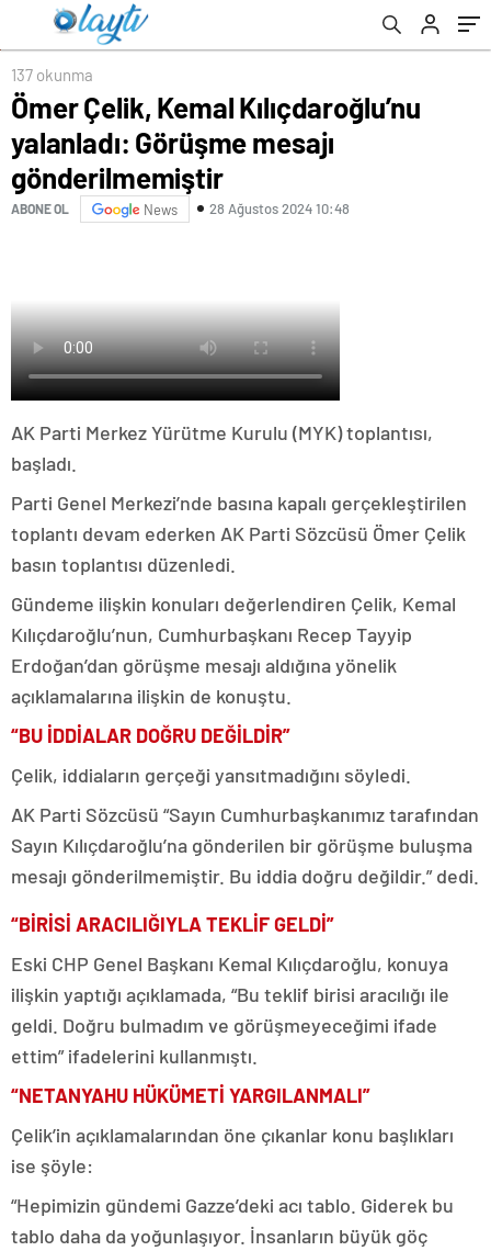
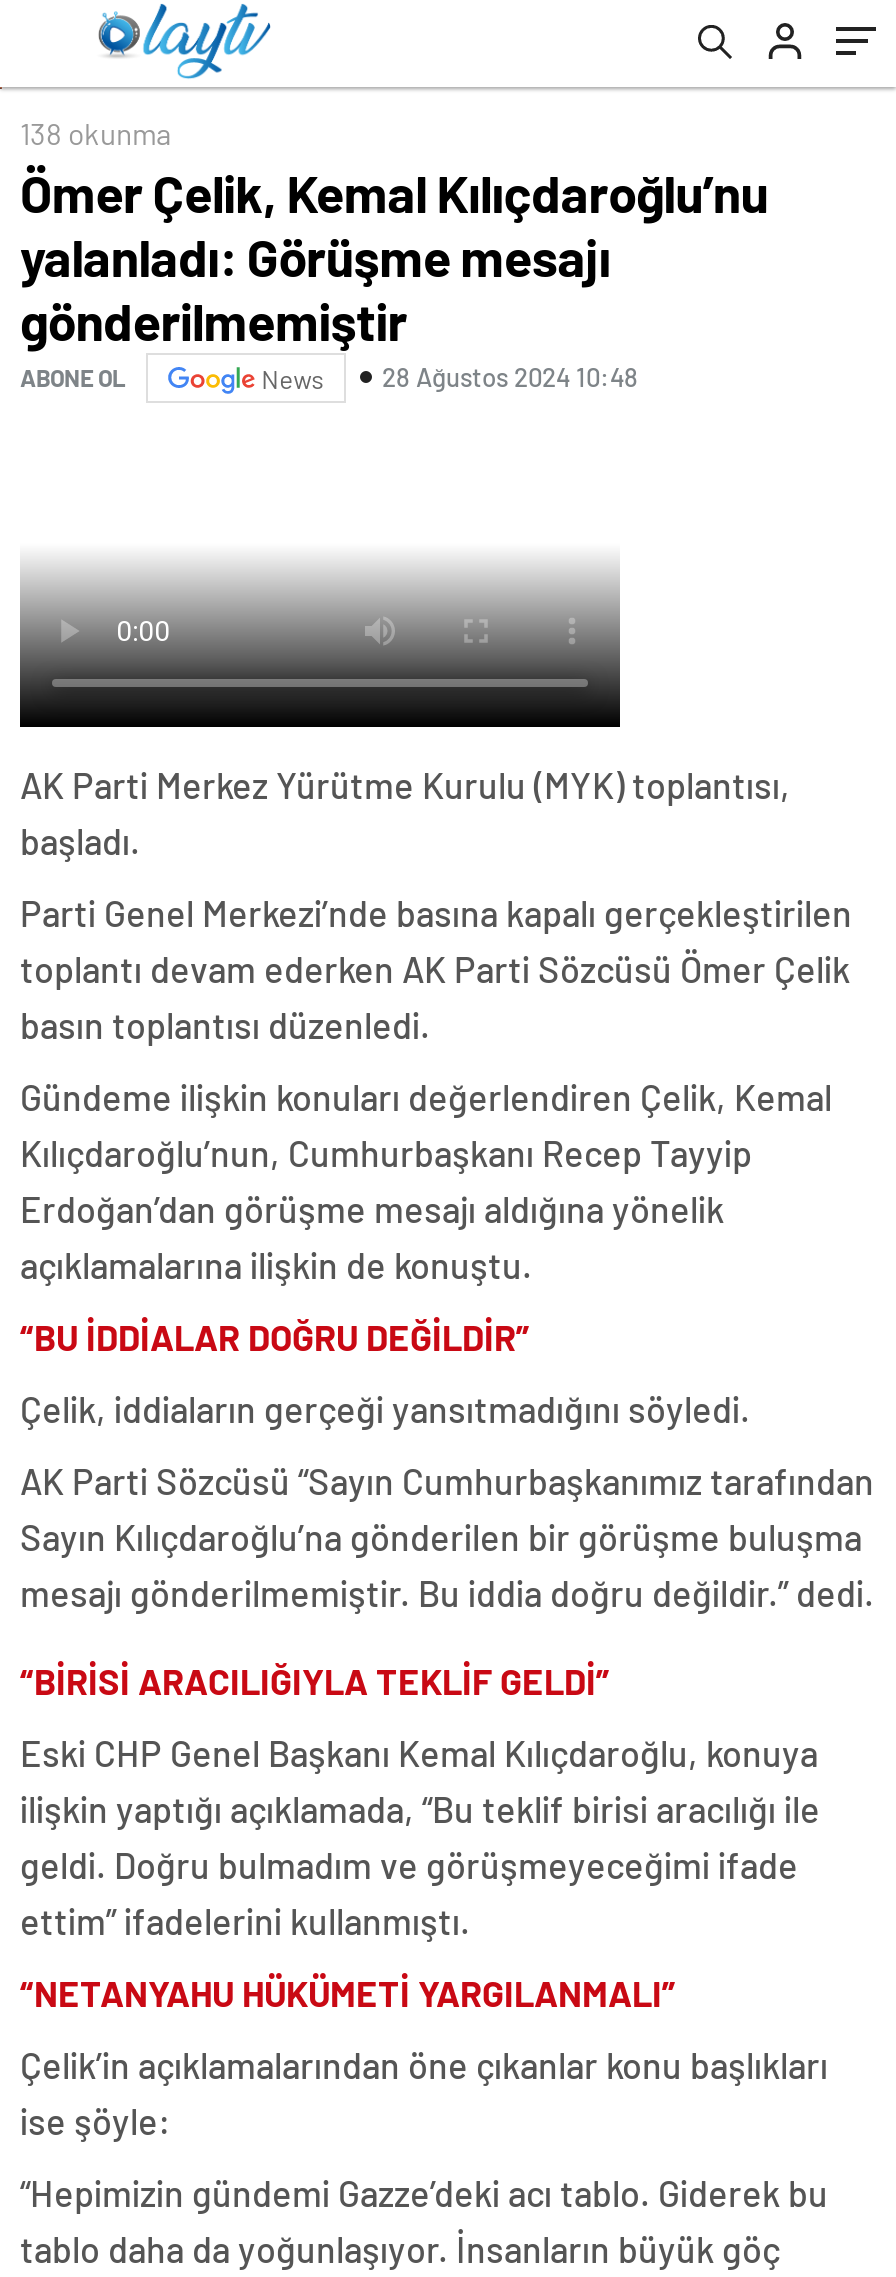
[11,64,93,84] 137 okunma -> [20,114,172,150] 138 okunma

